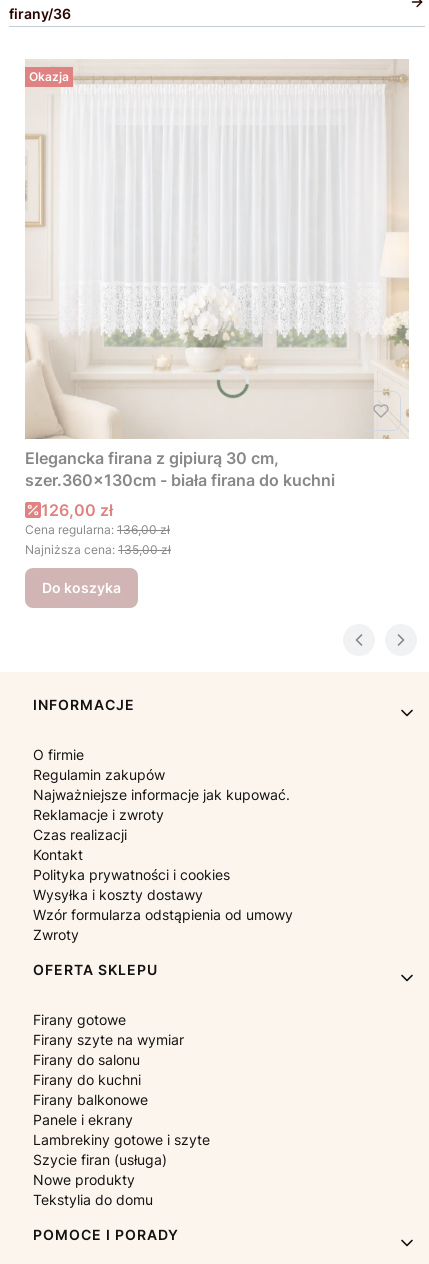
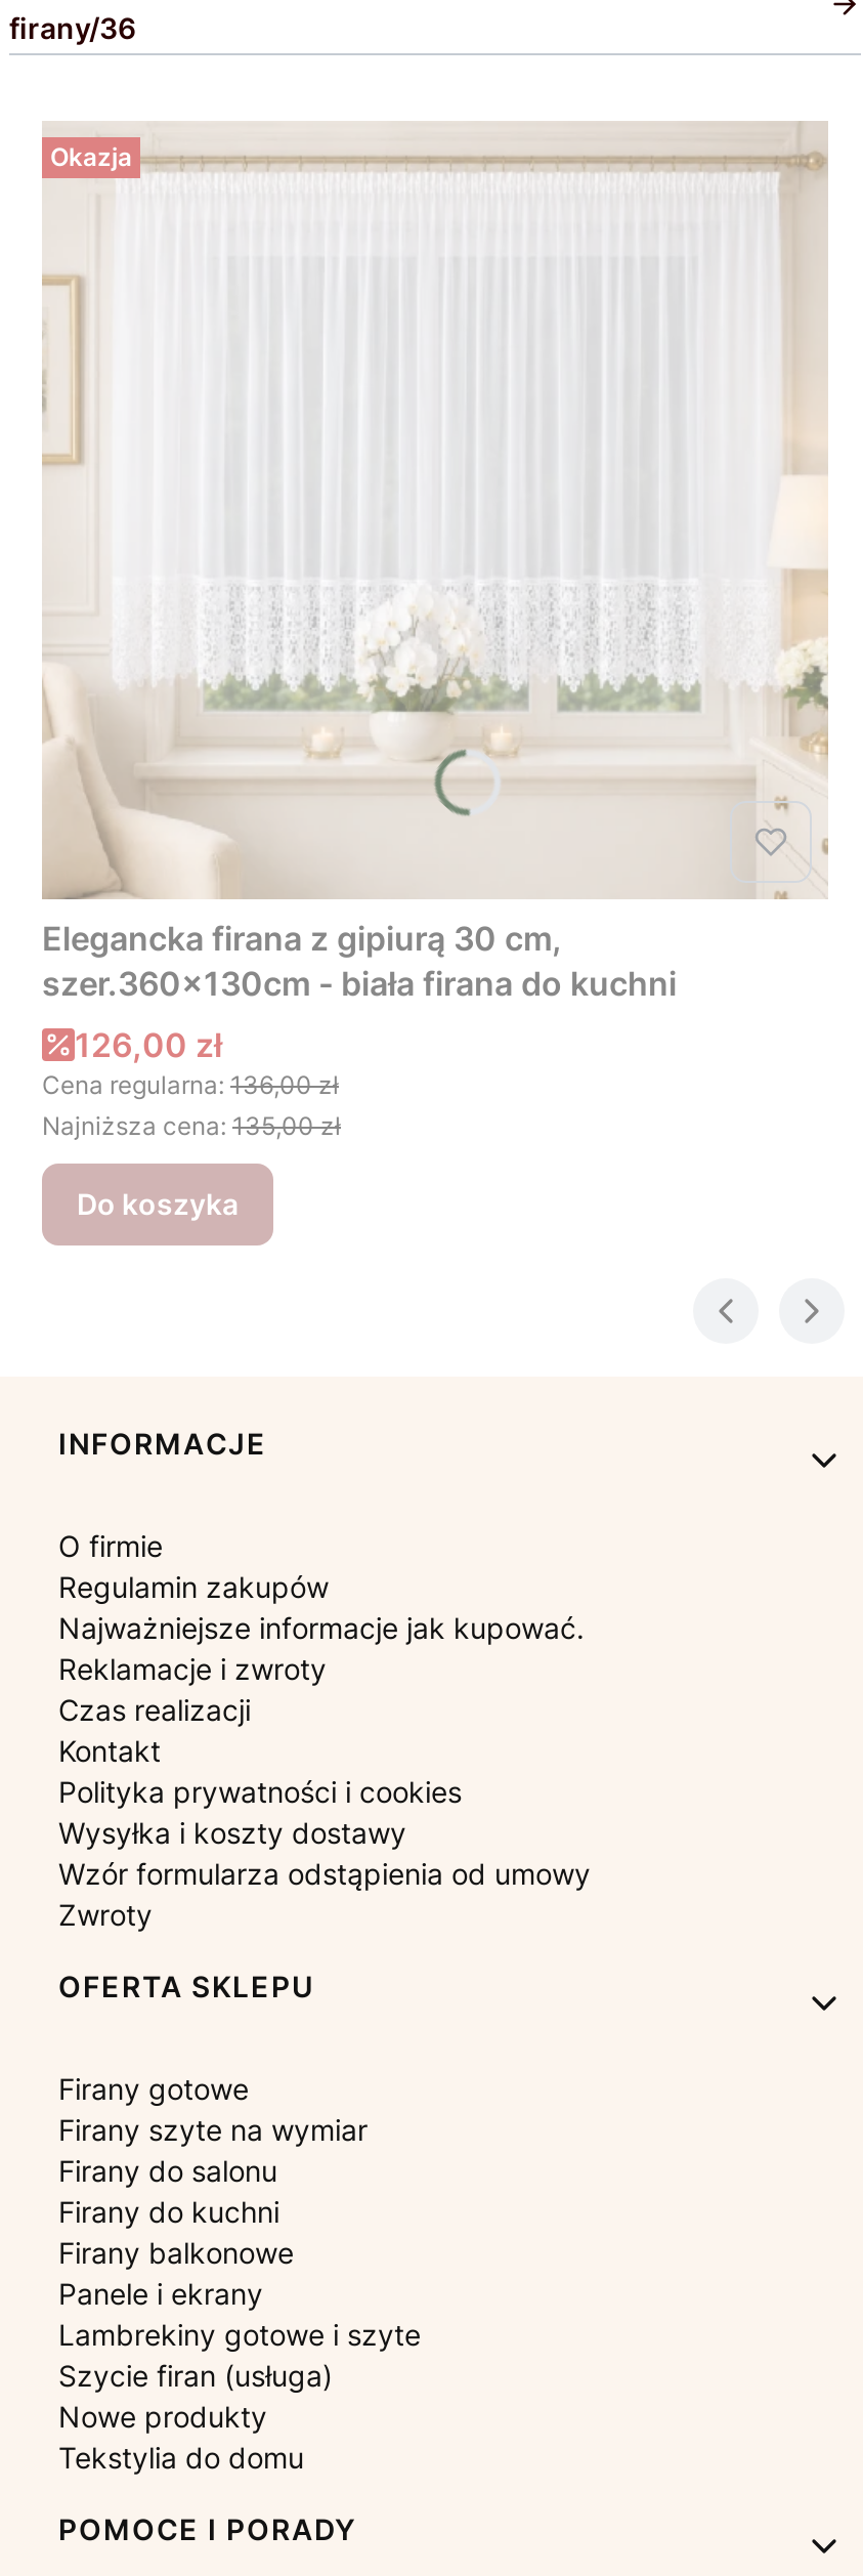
[217,365,250,399] [image] -> [435,748,501,815] [image]

